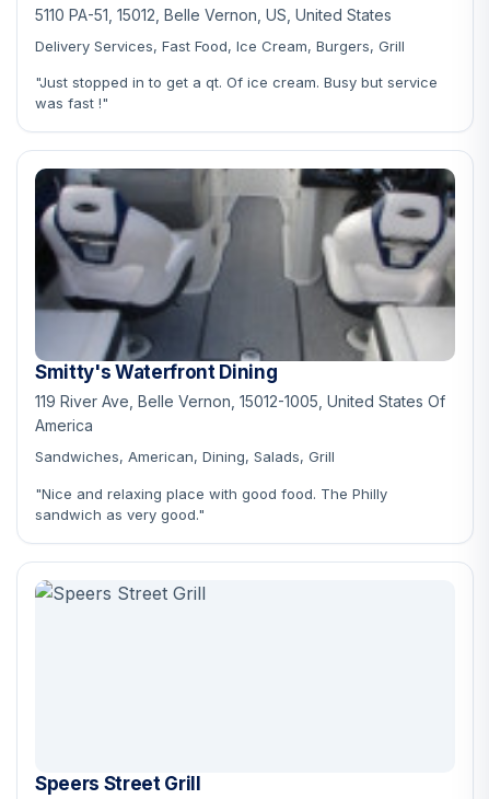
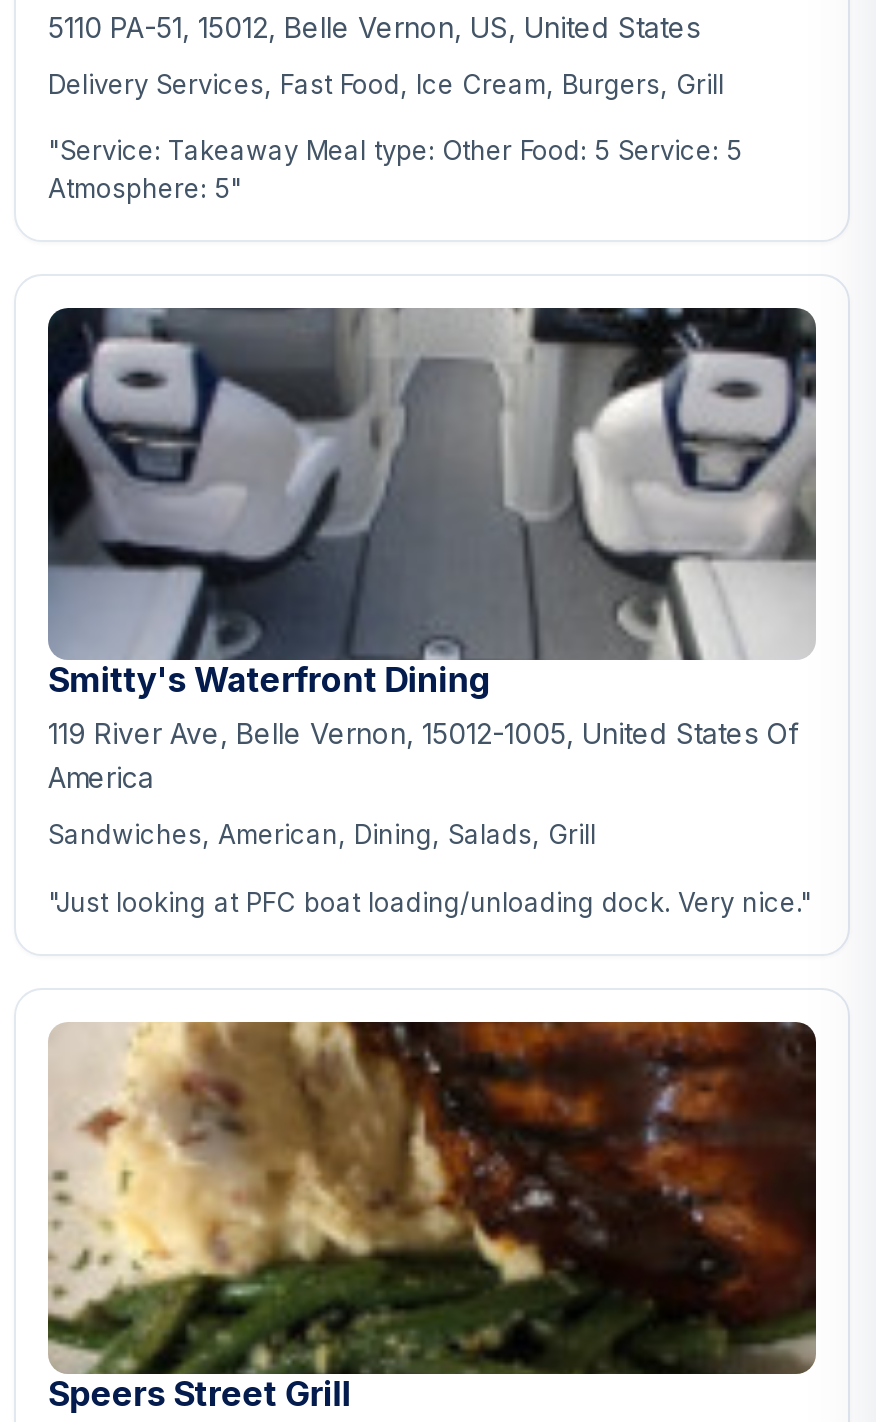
[35,74,438,112] "Just stopped in to get a qt. Of ice cream. Busy but service | was fast !" -> [48,135,742,205] "Service: Takeaway Meal type: Other Food: 5 Service: 5 | Atmosphere: 5"
none -> [46,1020,818,1376] [image]
[35,485,387,523] "Nice and relaxing place with good food. The Philly | sandwich as very good." -> [48,885,812,917] "Just looking at PFC boat loading/unloading dock. Very nice."

